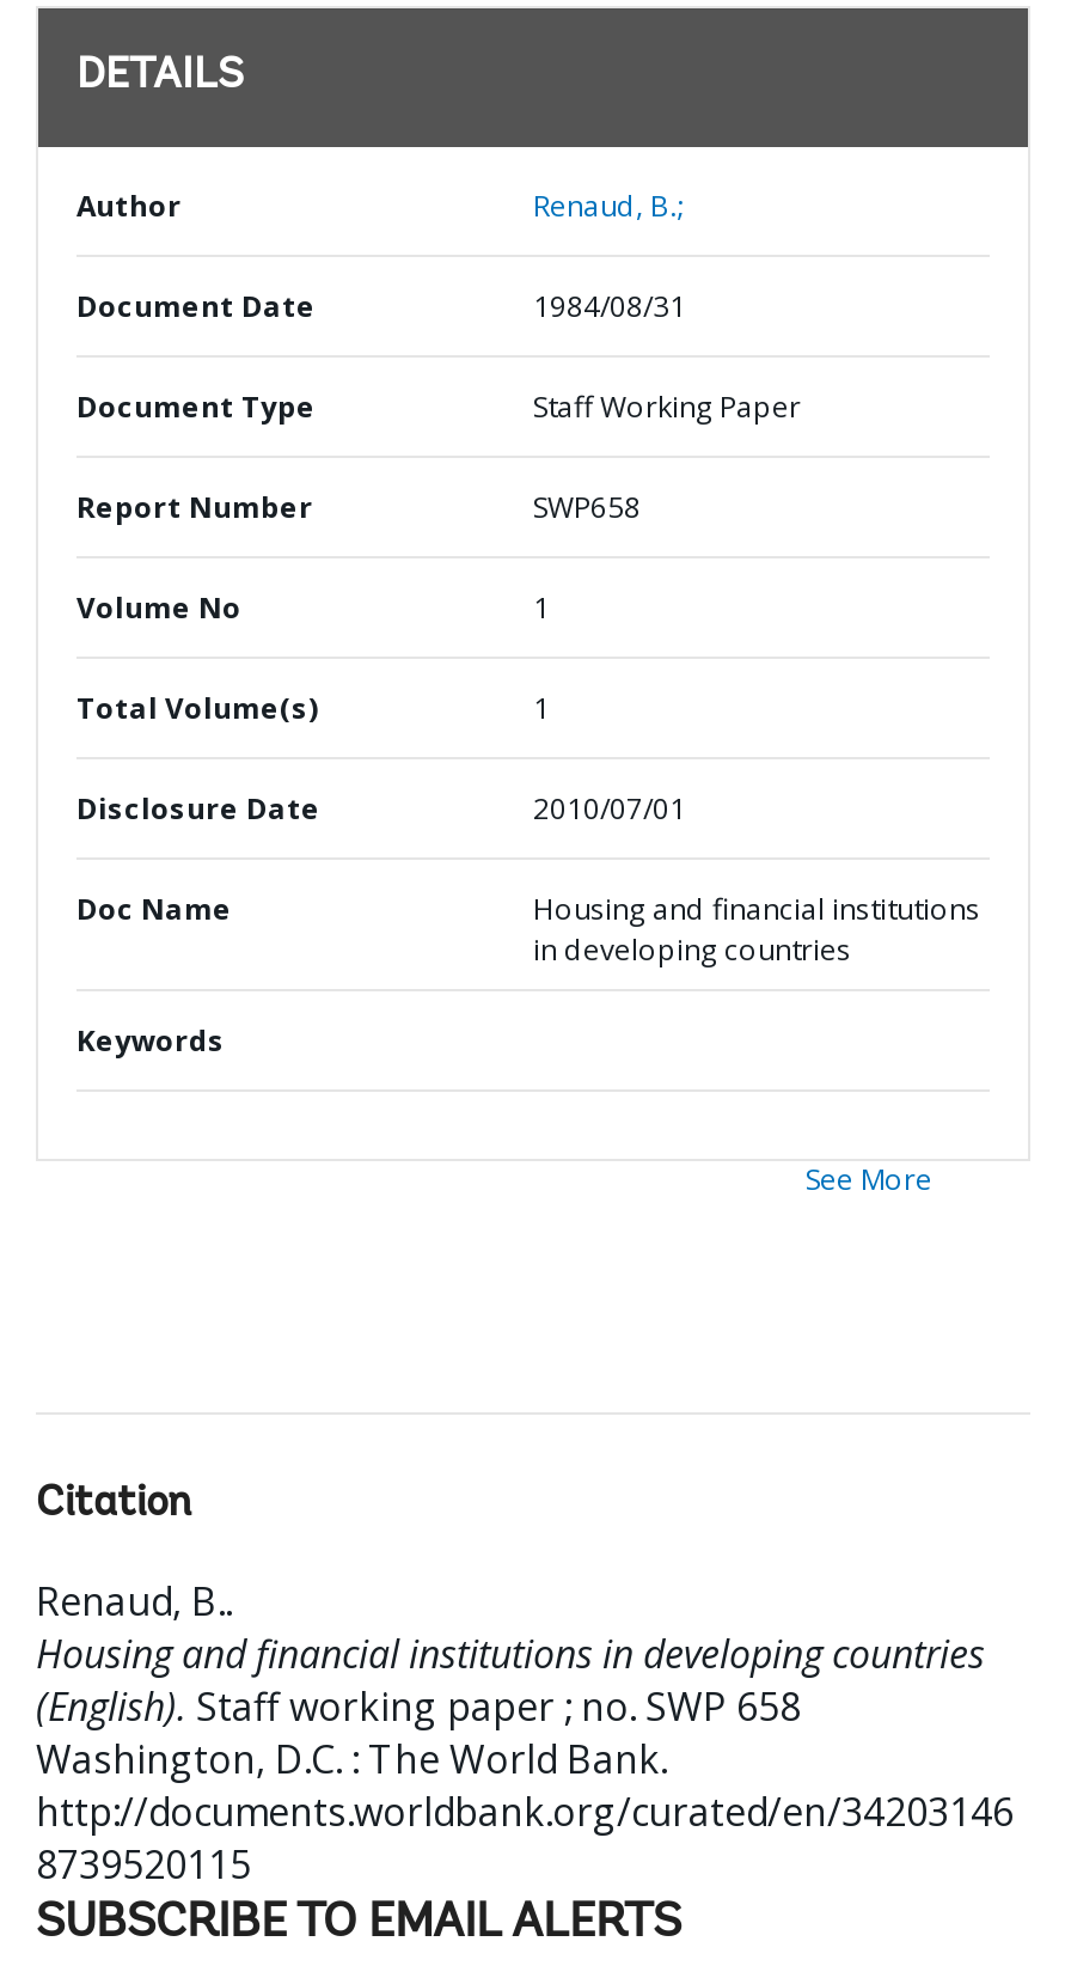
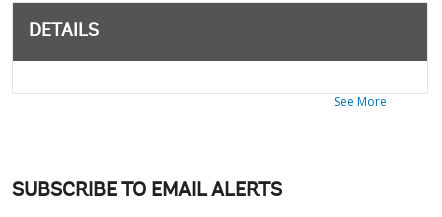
[76,185,980,1061] Author | Renaud, B.; | Document Date | 1984/08/31 | Document Type | Staff Working Paper | Report Number | SWP658 | Volume No | 1 | Total Volume(s) | 1 | Disclosure Date | 2010/07/01 | Doc Name | Housing and financial institutions | in developing countries | Keywords -> none
[36,1484,1014,1891] Citation | Renaud, B.. | Housing and financial institutions in developing countries | (English). Staff working paper ; no. SWP 658 | Washington, D.C. : The World Bank. | http://documents.worldbank.org/curated/en/34203146 | 8739520115 -> none

